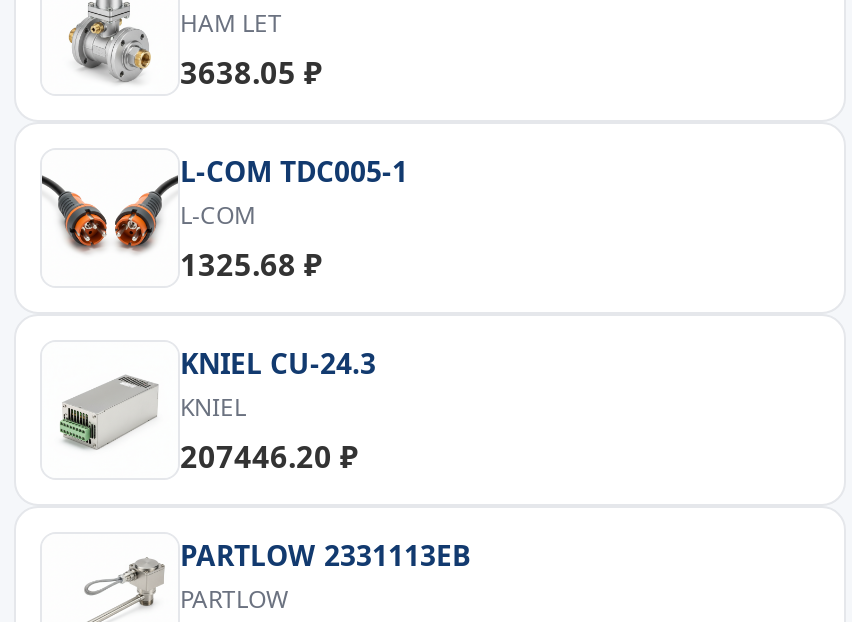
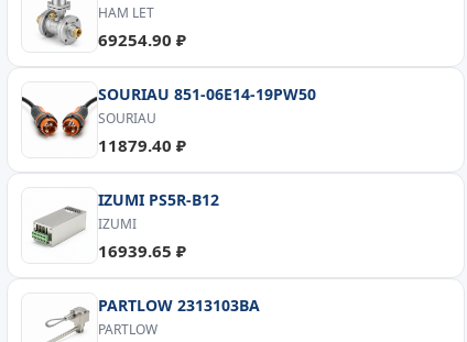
[180,52,322,92] 3638.05 ₽ -> [98,29,186,51] 69254.90 ₽
[180,152,408,284] L-COM TDC005-1 | L-COM | 1325.68 ₽ -> [98,84,316,156] SOURIAU 851-06E14-19PW50 | SOURIAU | 11879.40 ₽
[180,344,376,476] KNIEL CU-24.3 | KNIEL | 207446.20 ₽ -> [98,189,219,262] IZUMI PS5R-B12 | IZUMI | 16939.65 ₽
[180,536,470,574] PARTLOW 2331113EB -> [98,295,260,316] PARTLOW 2313103BA

